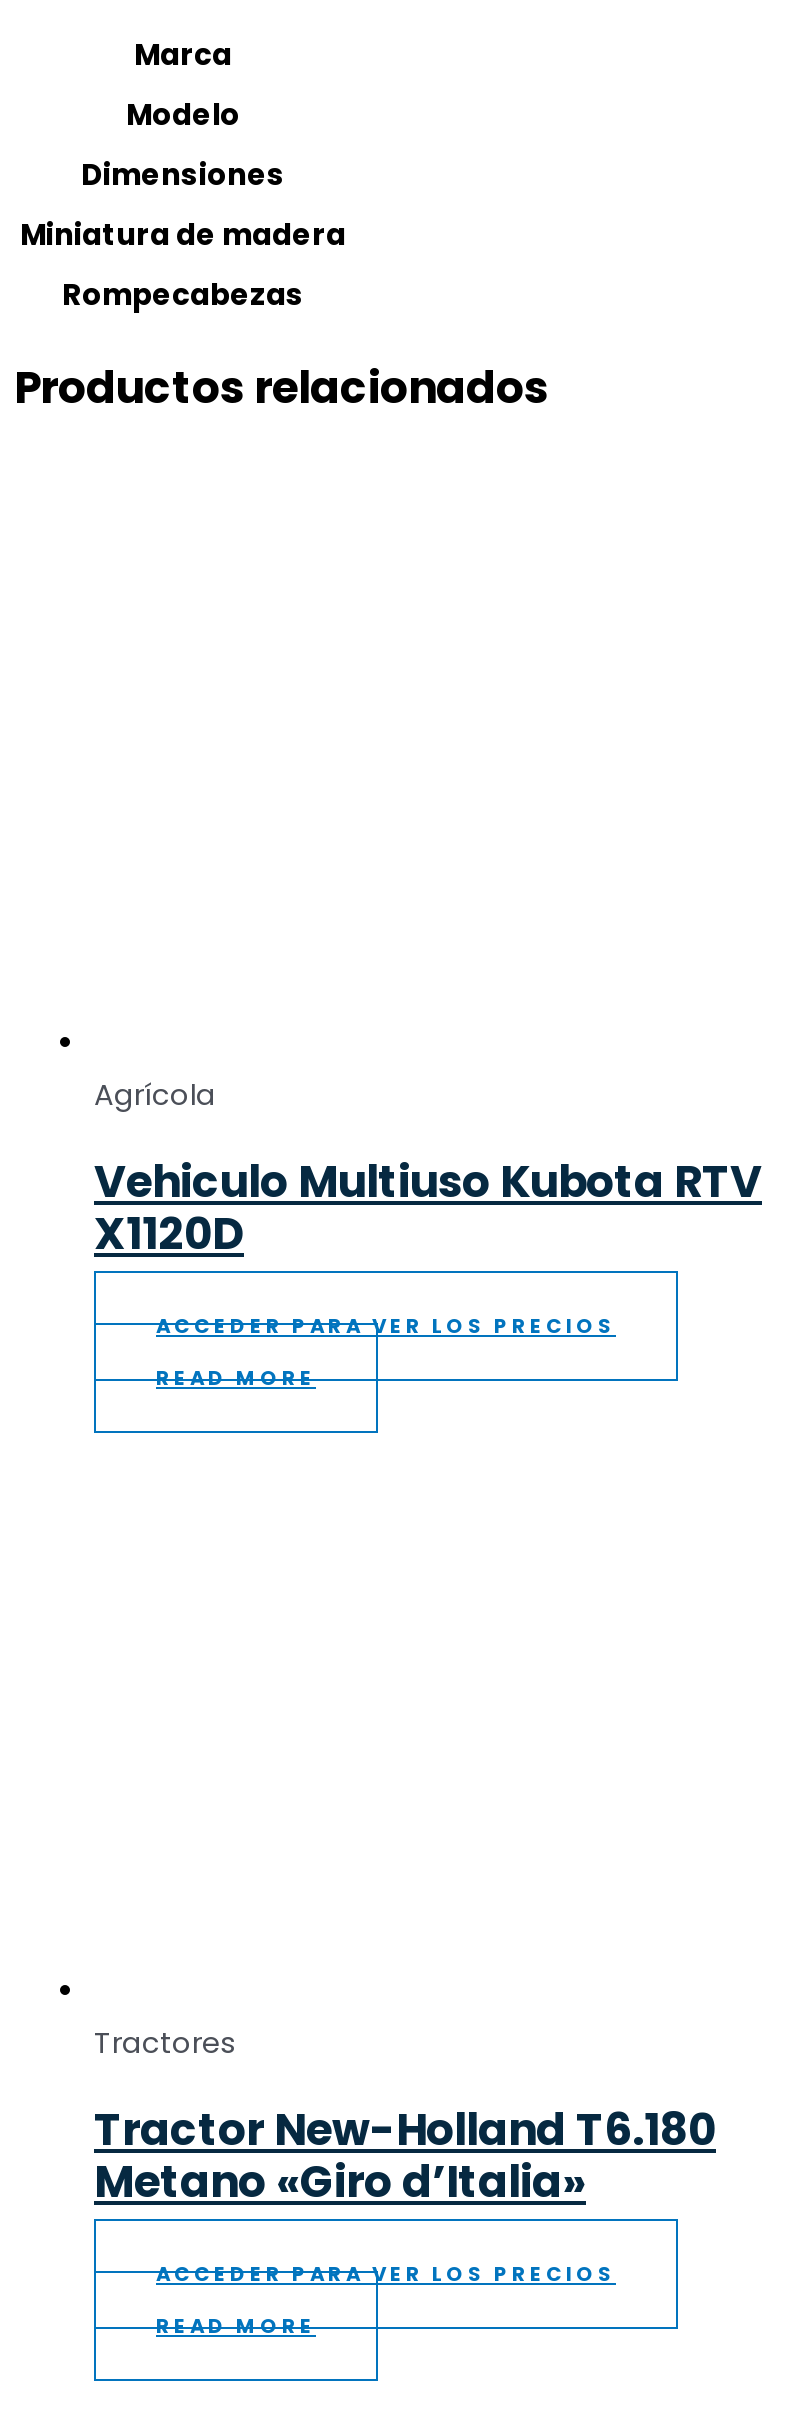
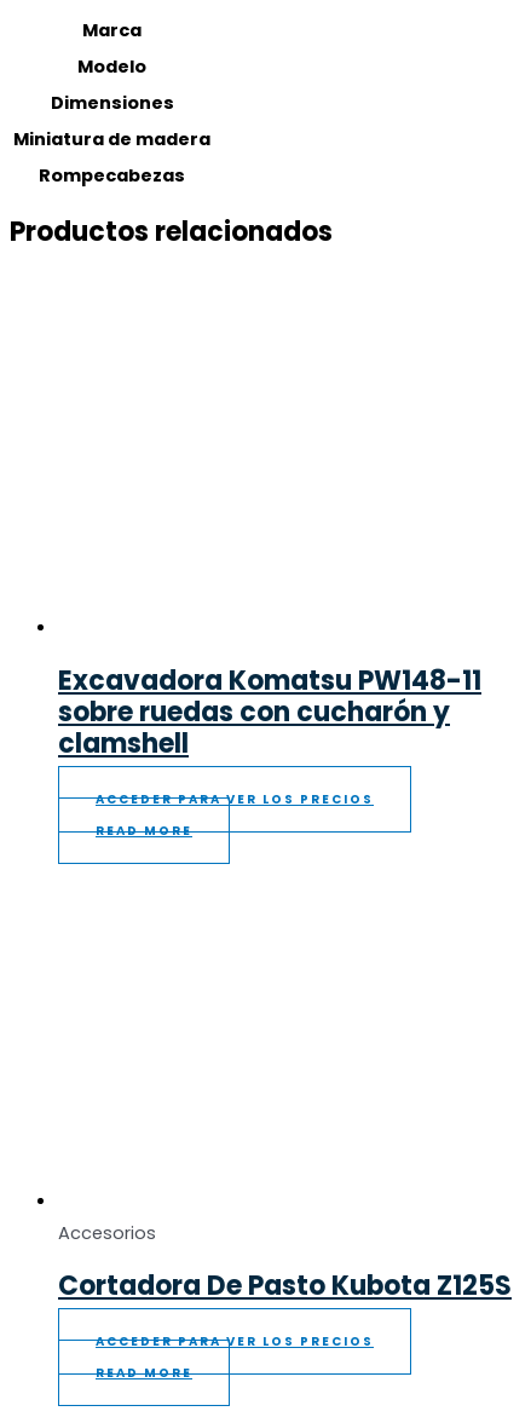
[94,1074,762,1264] Agrícola | Vehiculo Multiuso Kubota RTV | X1120D -> [58,662,481,762] Excavadora Komatsu PW148-11 | sobre ruedas con cucharón y | clamshell
[94,2023,236,2063] Tractores -> [58,1221,156,1245] Accesorios
[94,2099,716,2213] Tractor New-Holland T6.180 | Metano «Giro d’Italia» -> [58,1267,512,1304] Cortadora De Pasto Kubota Z125S

